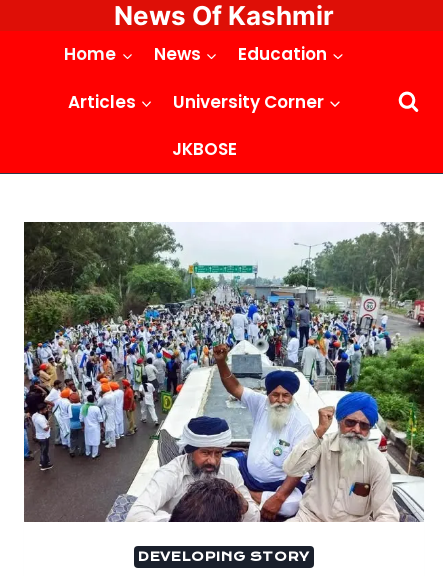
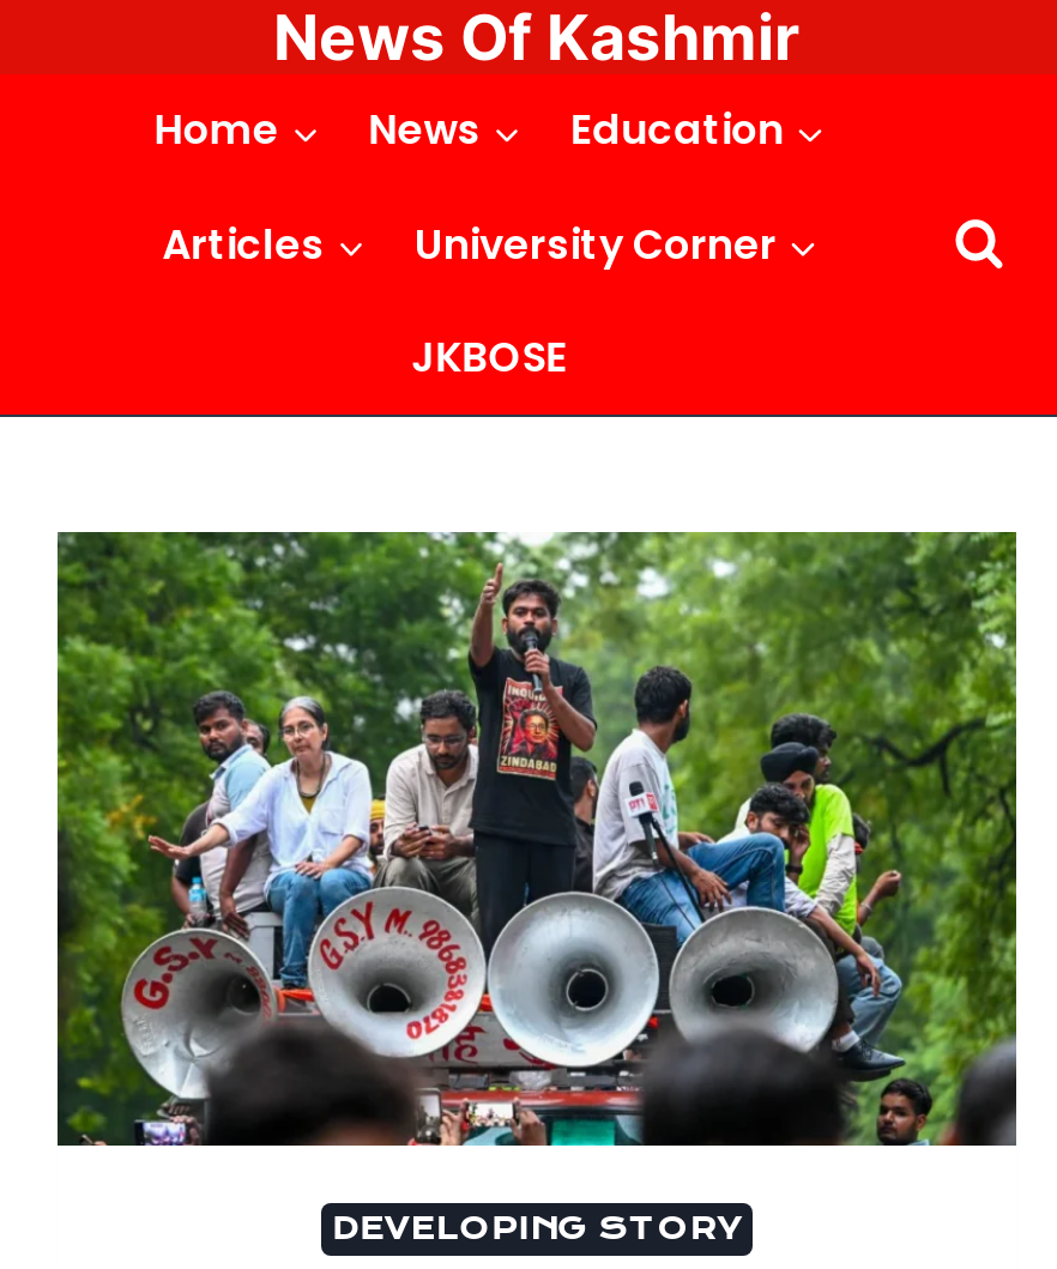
[23,222,425,523] [image] -> [55,530,1016,1148] [image]

